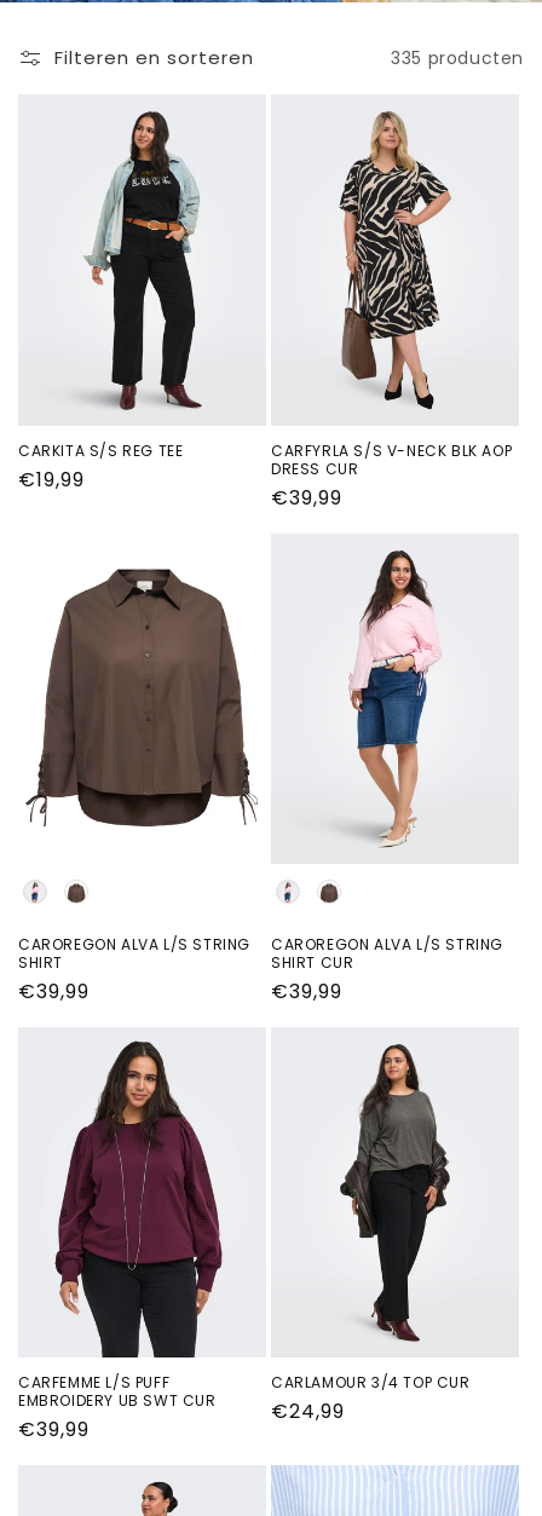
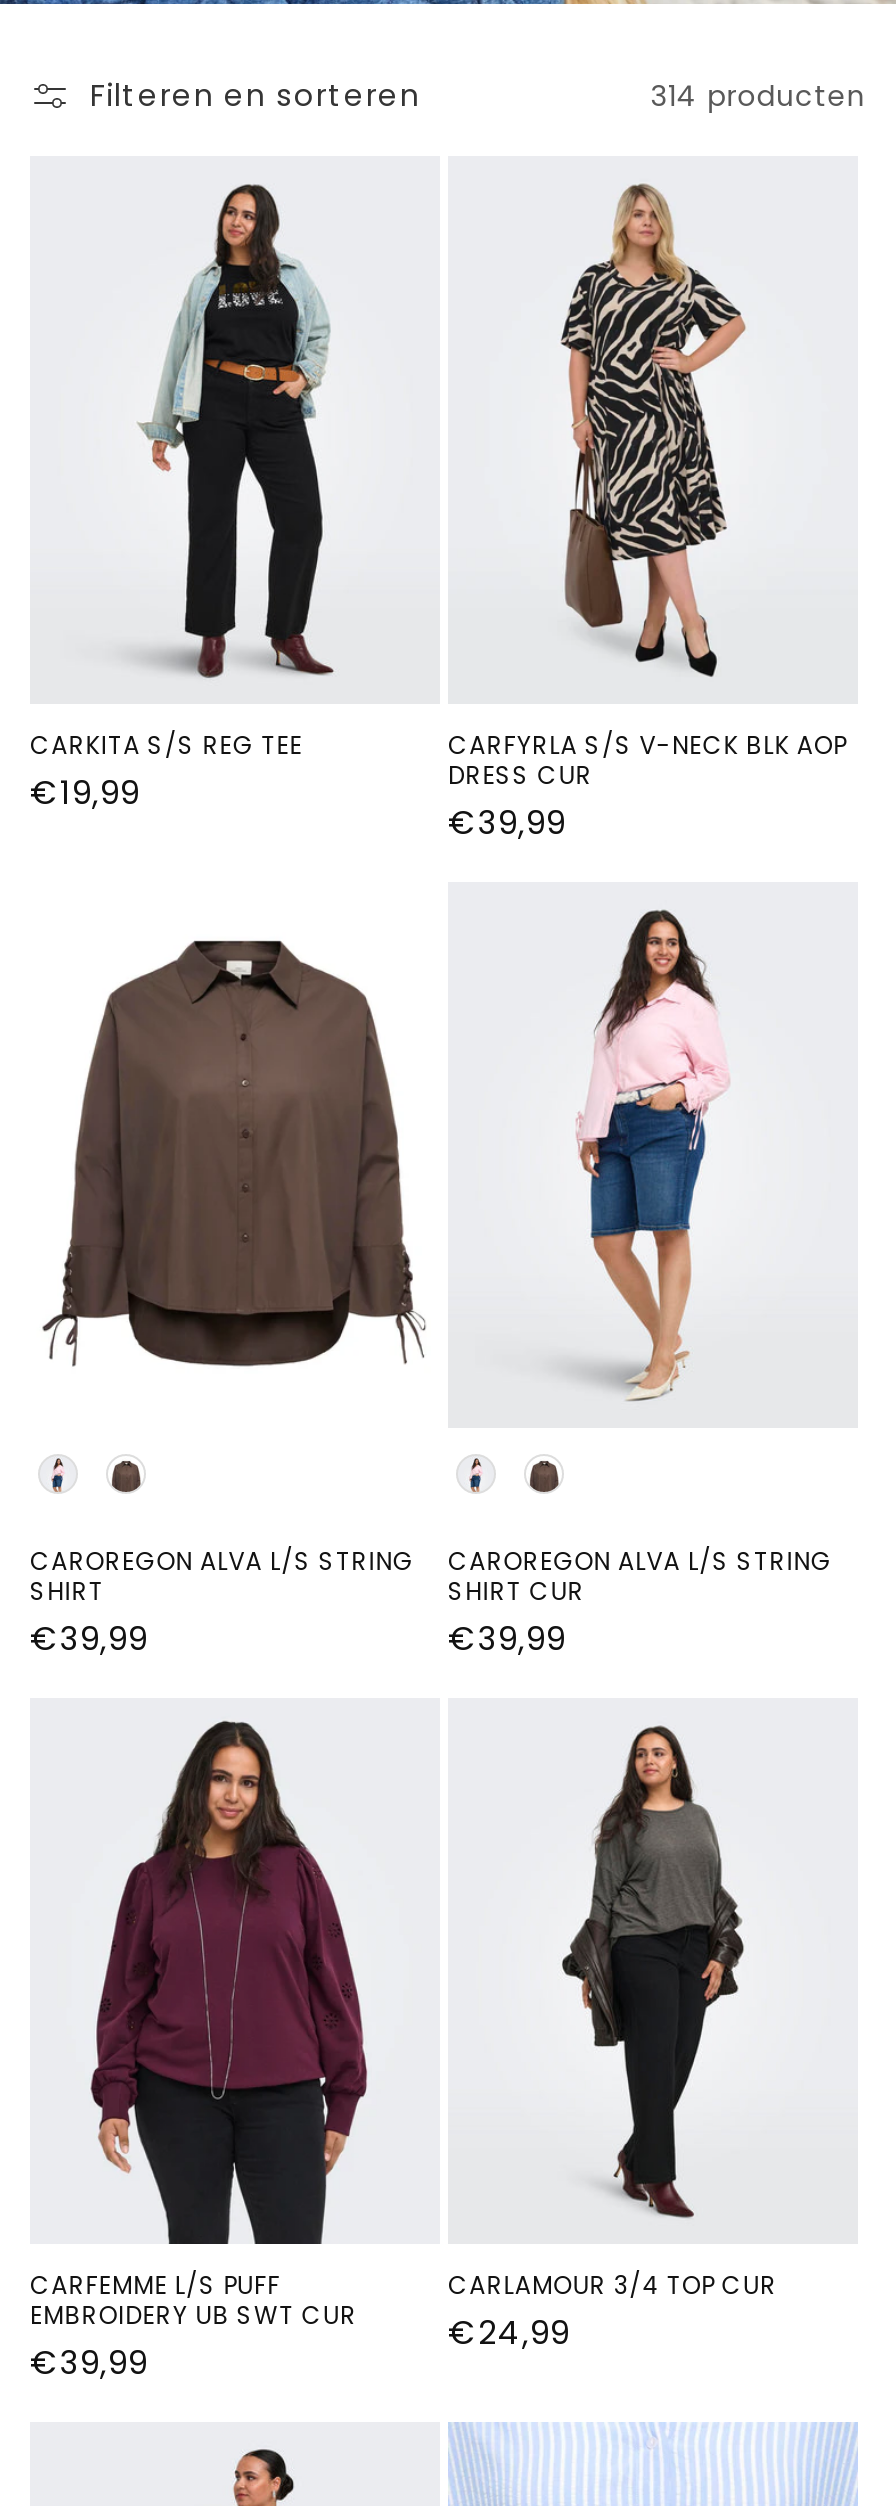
[391,46,524,70] 335 producten -> [650,76,866,116] 314 producten

